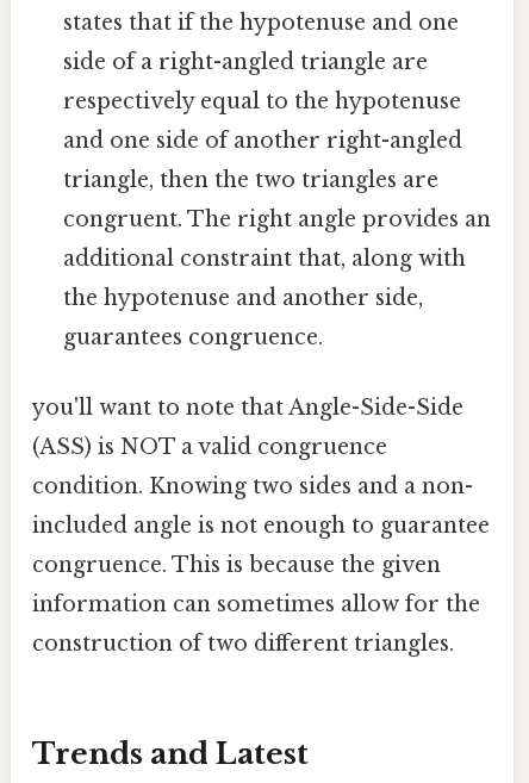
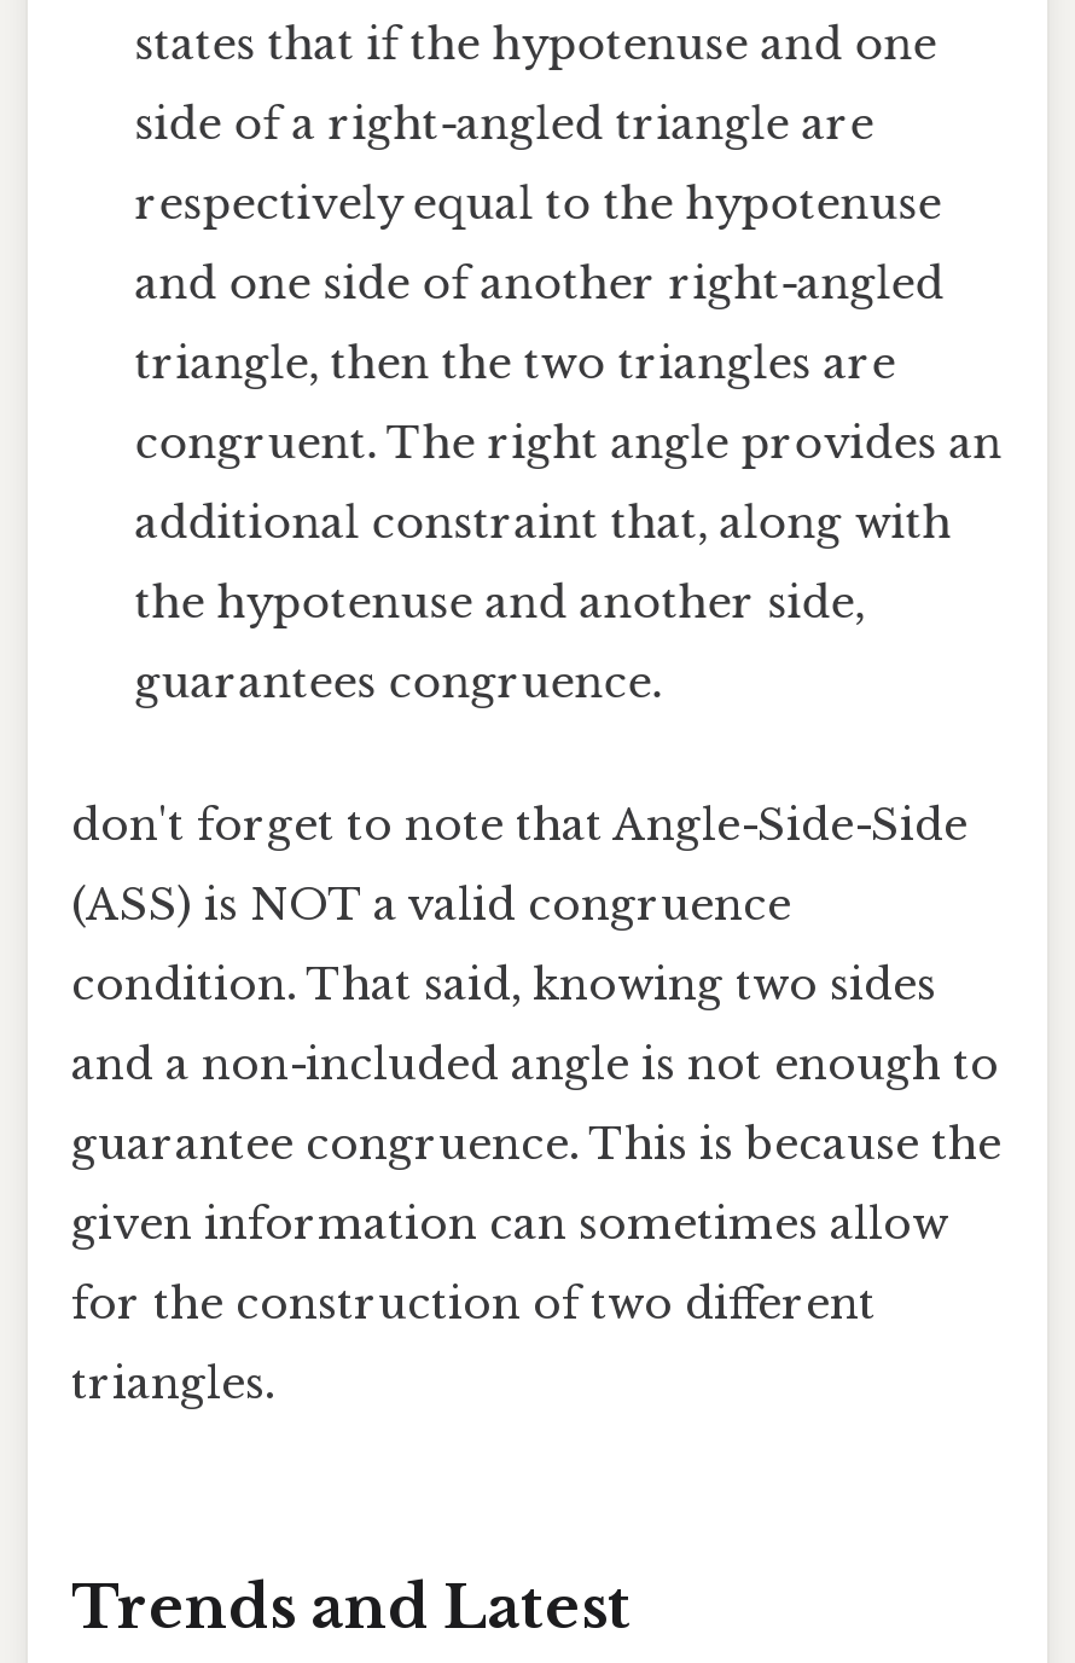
[32,394,463,421] you'll want to note that Angle-Side-Side -> [71,799,967,852] don't forget to note that Angle-Side-Side
[32,473,490,657] condition. Knowing two sides and a non- | included angle is not enough to guarantee | congruence. This is because the given | information can sometimes allow for the | construction of two different triangles. -> [71,958,1001,1410] condition. That said, knowing two sides | and a non-included angle is not enough to | guarantee congruence. This is because the | given information can sometimes allow | for the construction of two different | triangles.

